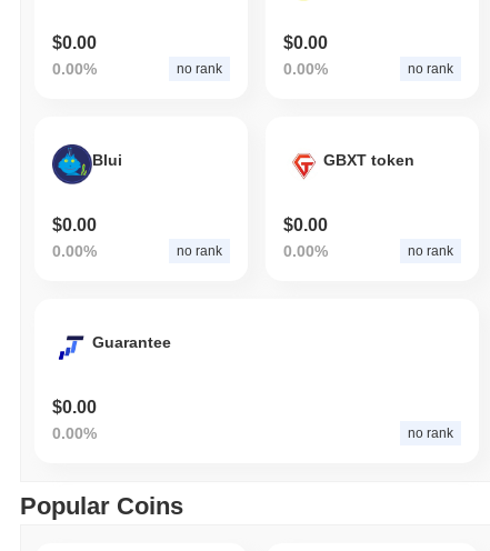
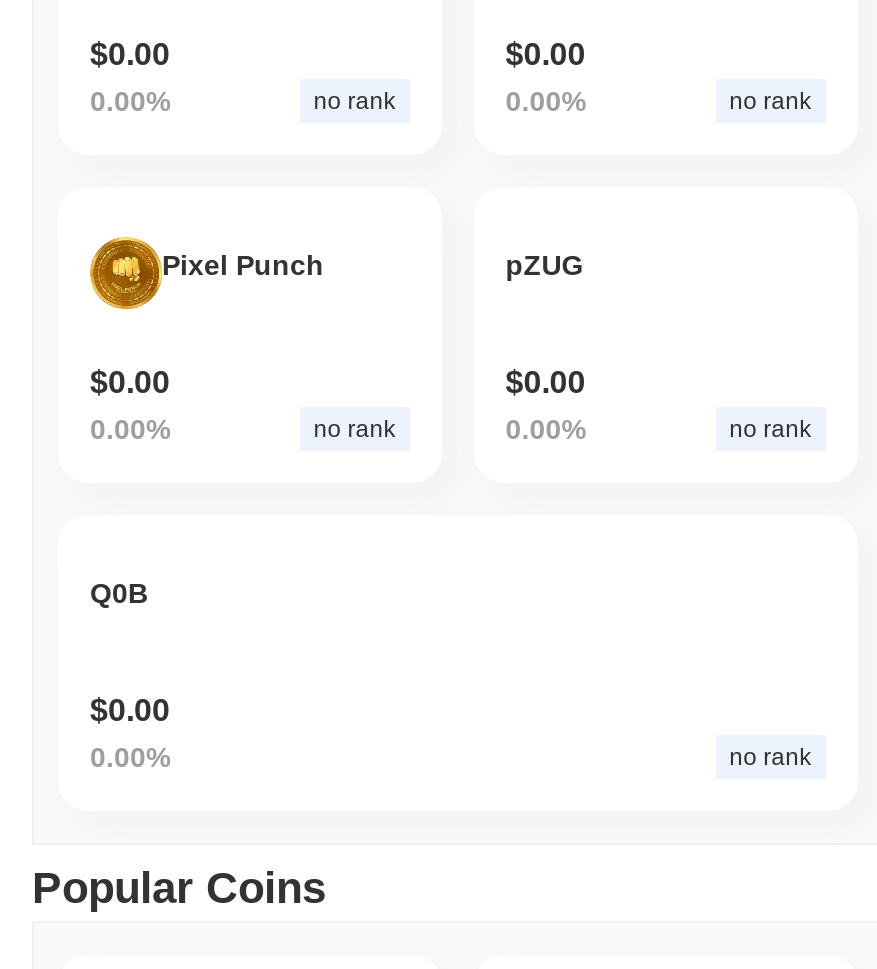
[51,143,122,186] [image] | Blui -> [88,235,324,311] [image] | Pixel Punch
[323,151,414,169] GBXT token -> [506,249,584,281] pZUG
[92,333,171,351] Guarantee -> [90,577,148,609] Q0B

